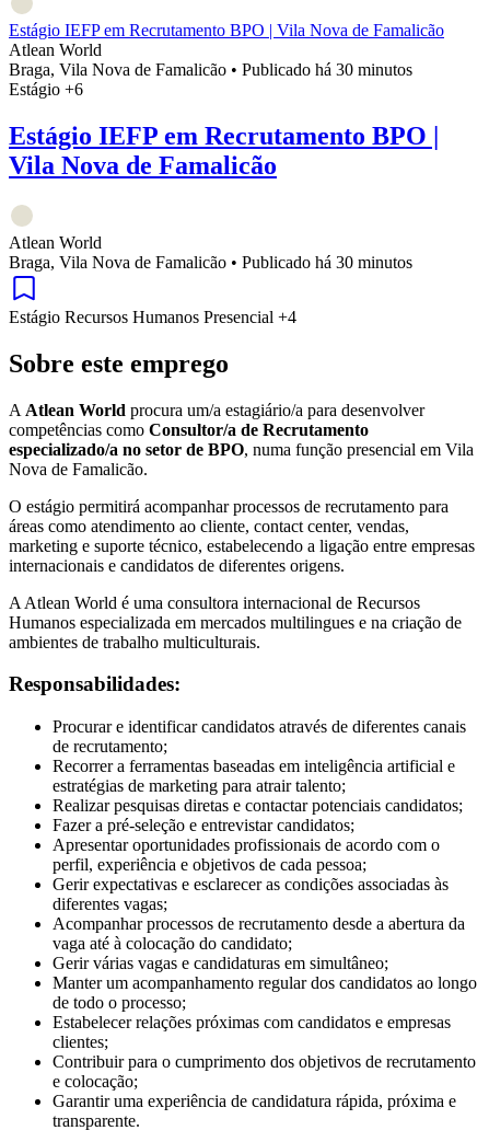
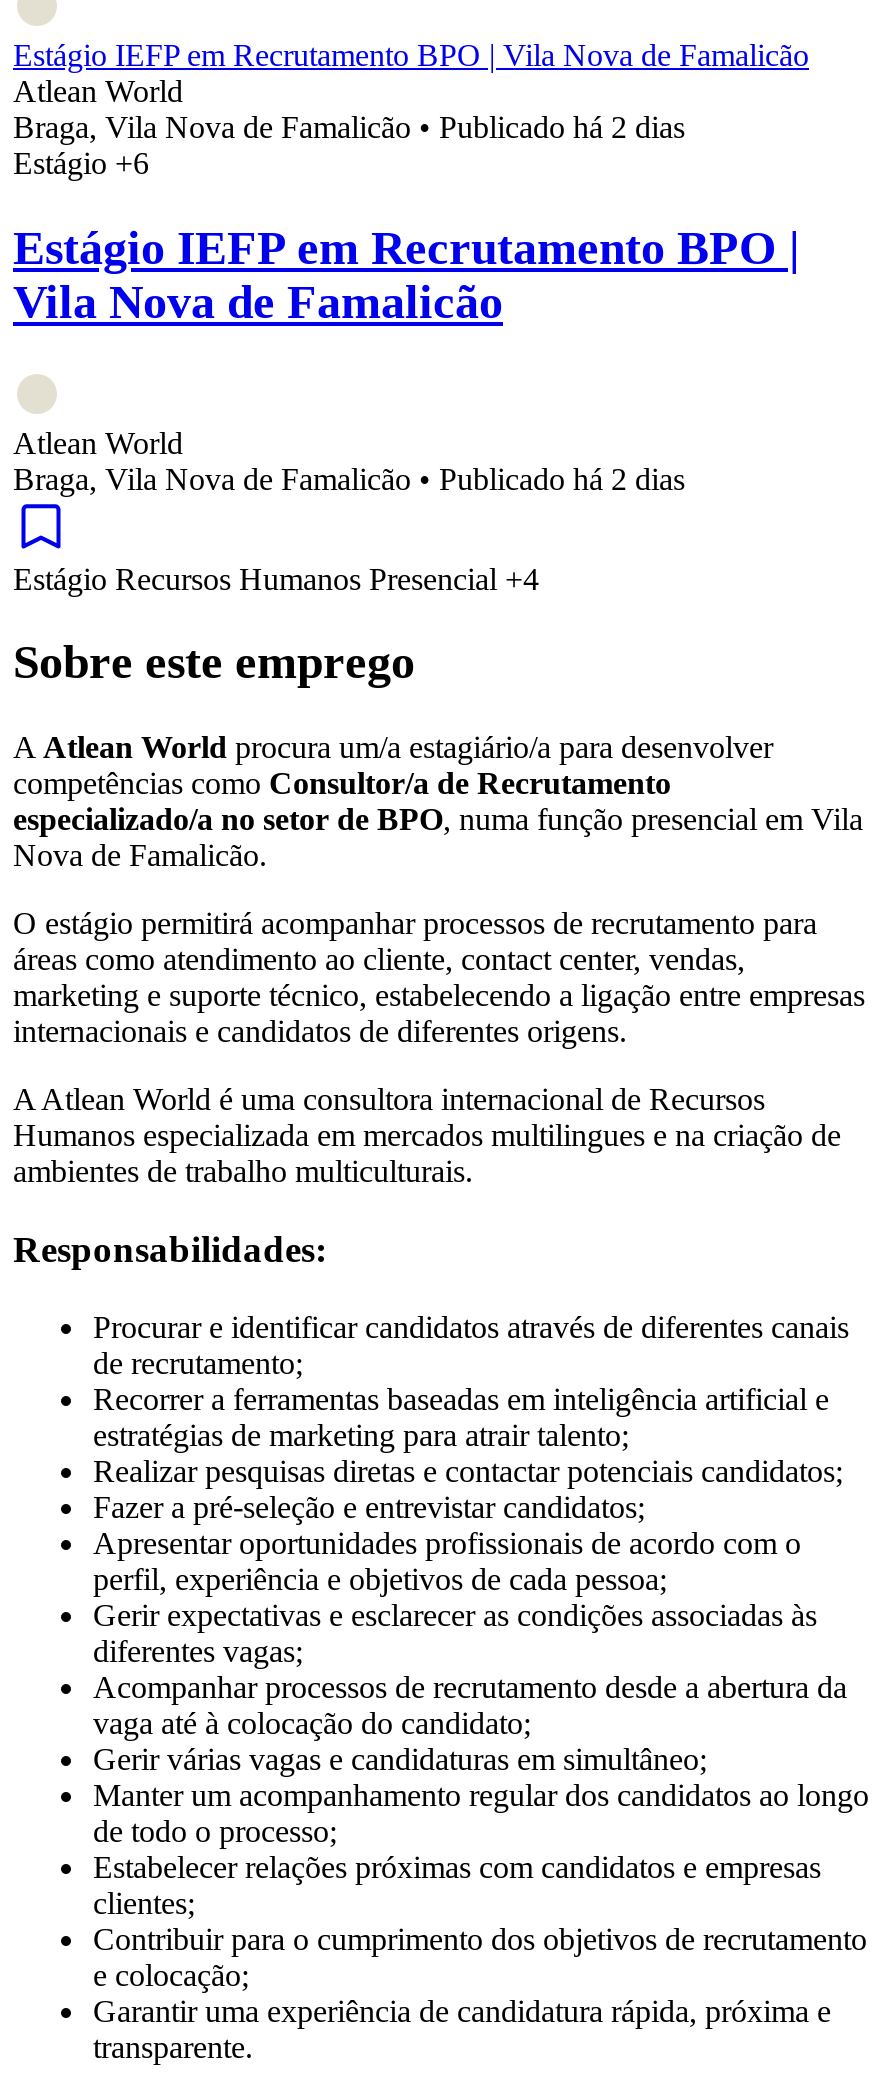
[9,60,412,79] Braga, Vila Nova de Famalicão • Publicado há 30 minutos -> [13,110,685,144] Braga, Vila Nova de Famalicão • Publicado há 2 dias
[9,253,412,271] Braga, Vila Nova de Famalicão • Publicado há 30 minutos -> [13,461,685,495] Braga, Vila Nova de Famalicão • Publicado há 2 dias

